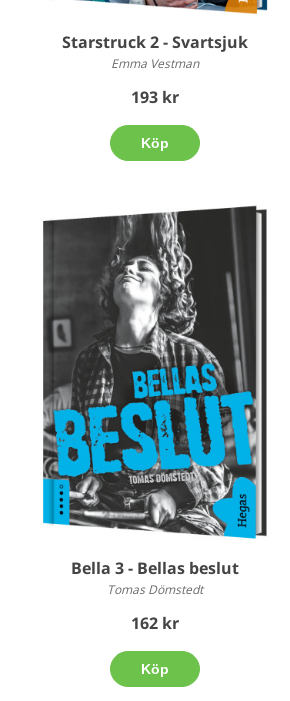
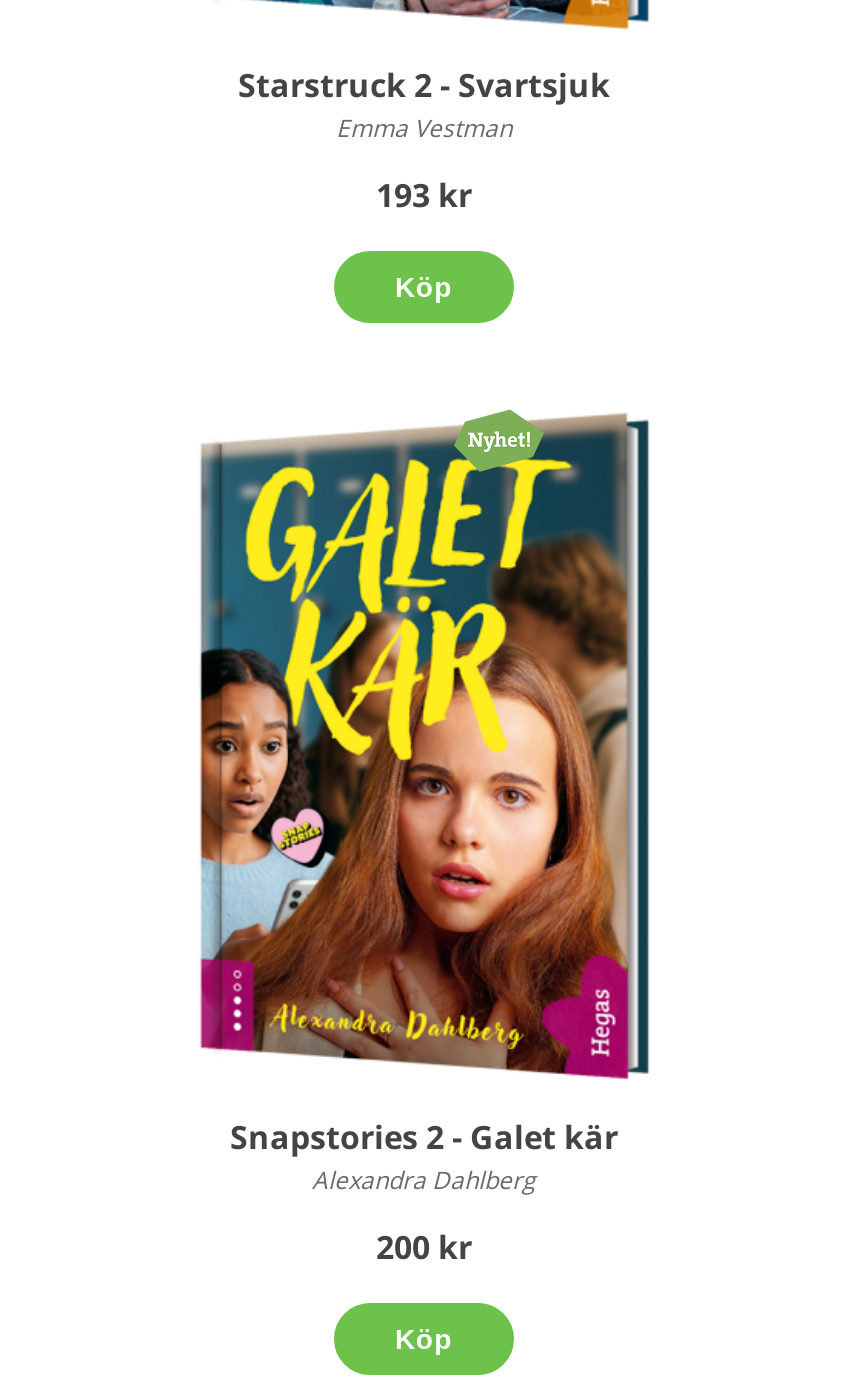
[42,205,267,598] [image] | Bella 3 - Bellas beslut | Tomas Dömstedt -> [198,408,650,1197] [image] | Snapstories 2 - Galet kär | Alexandra Dahlberg
[131,612,179,634] 162 kr -> [376,1225,472,1269] 200 kr

